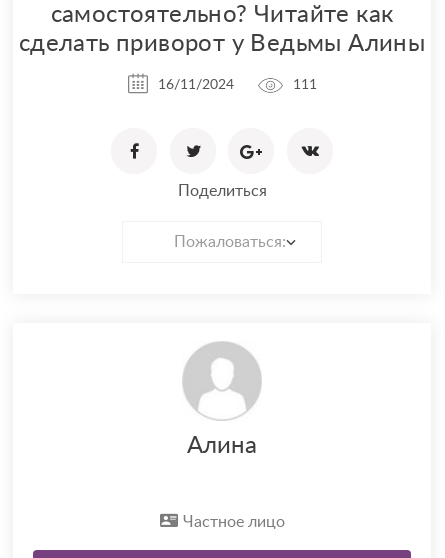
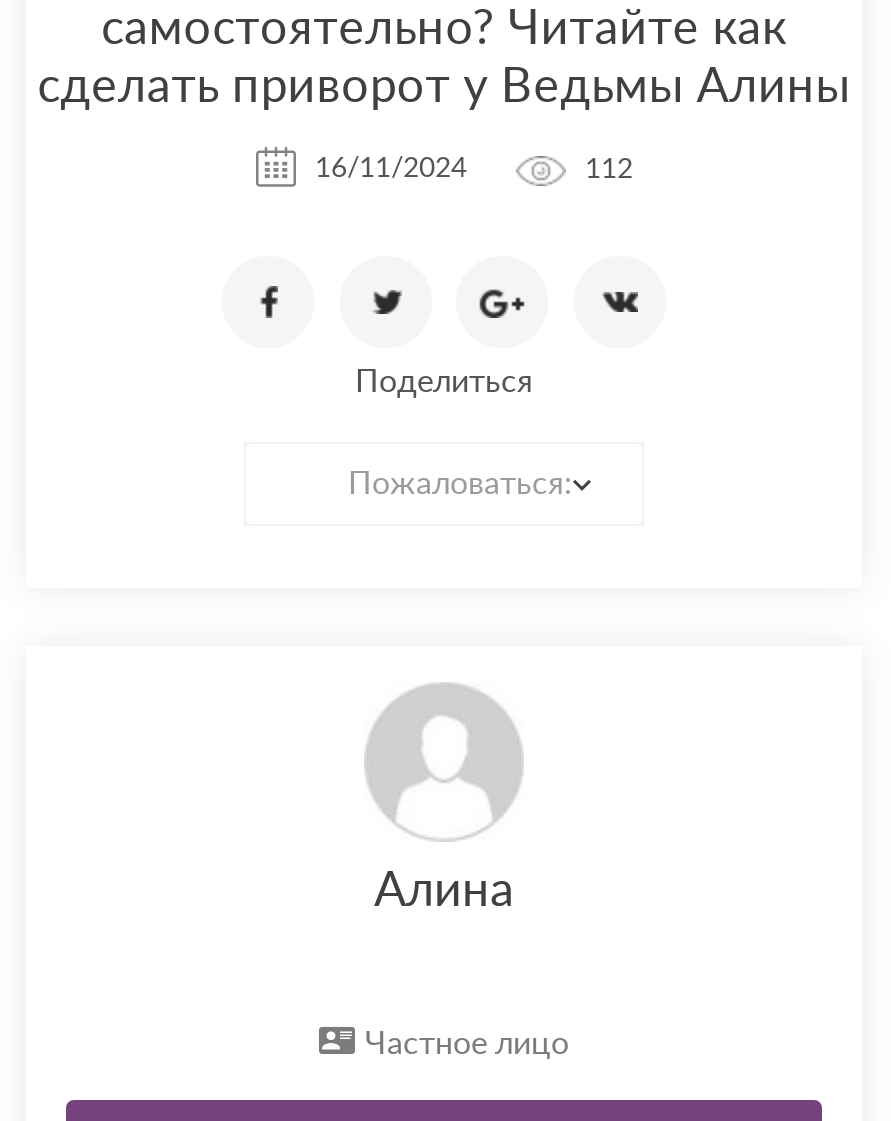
[292,78,316,92] 111 -> [585,156,633,184] 112

